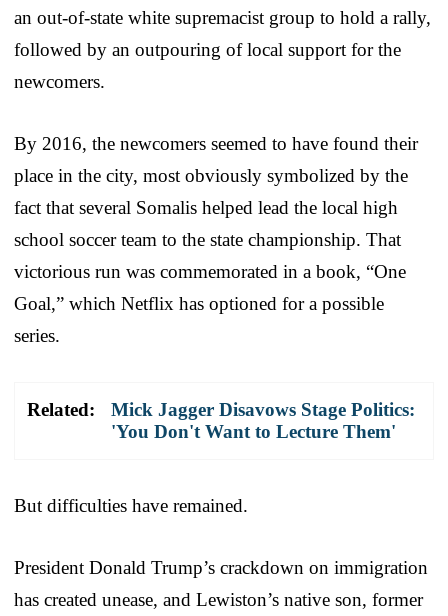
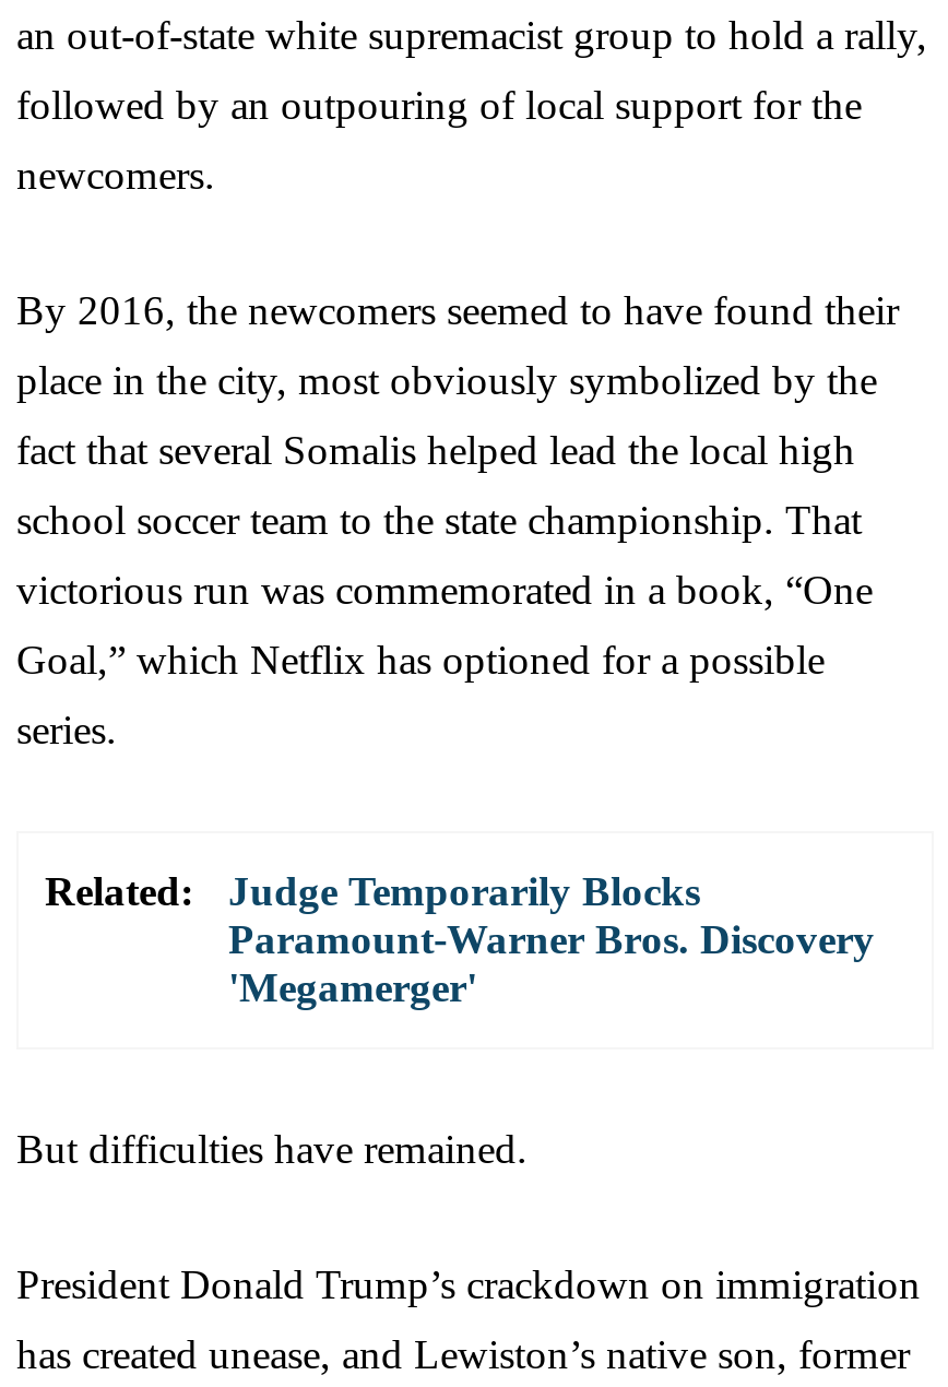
[111,399,415,442] Mick Jagger Disavows Stage Politics: | 'You Don't Want to Lecture Them' -> [228,867,875,1009] Judge Temporarily Blocks | Paramount-Warner Bros. Discovery | 'Megamerger'

